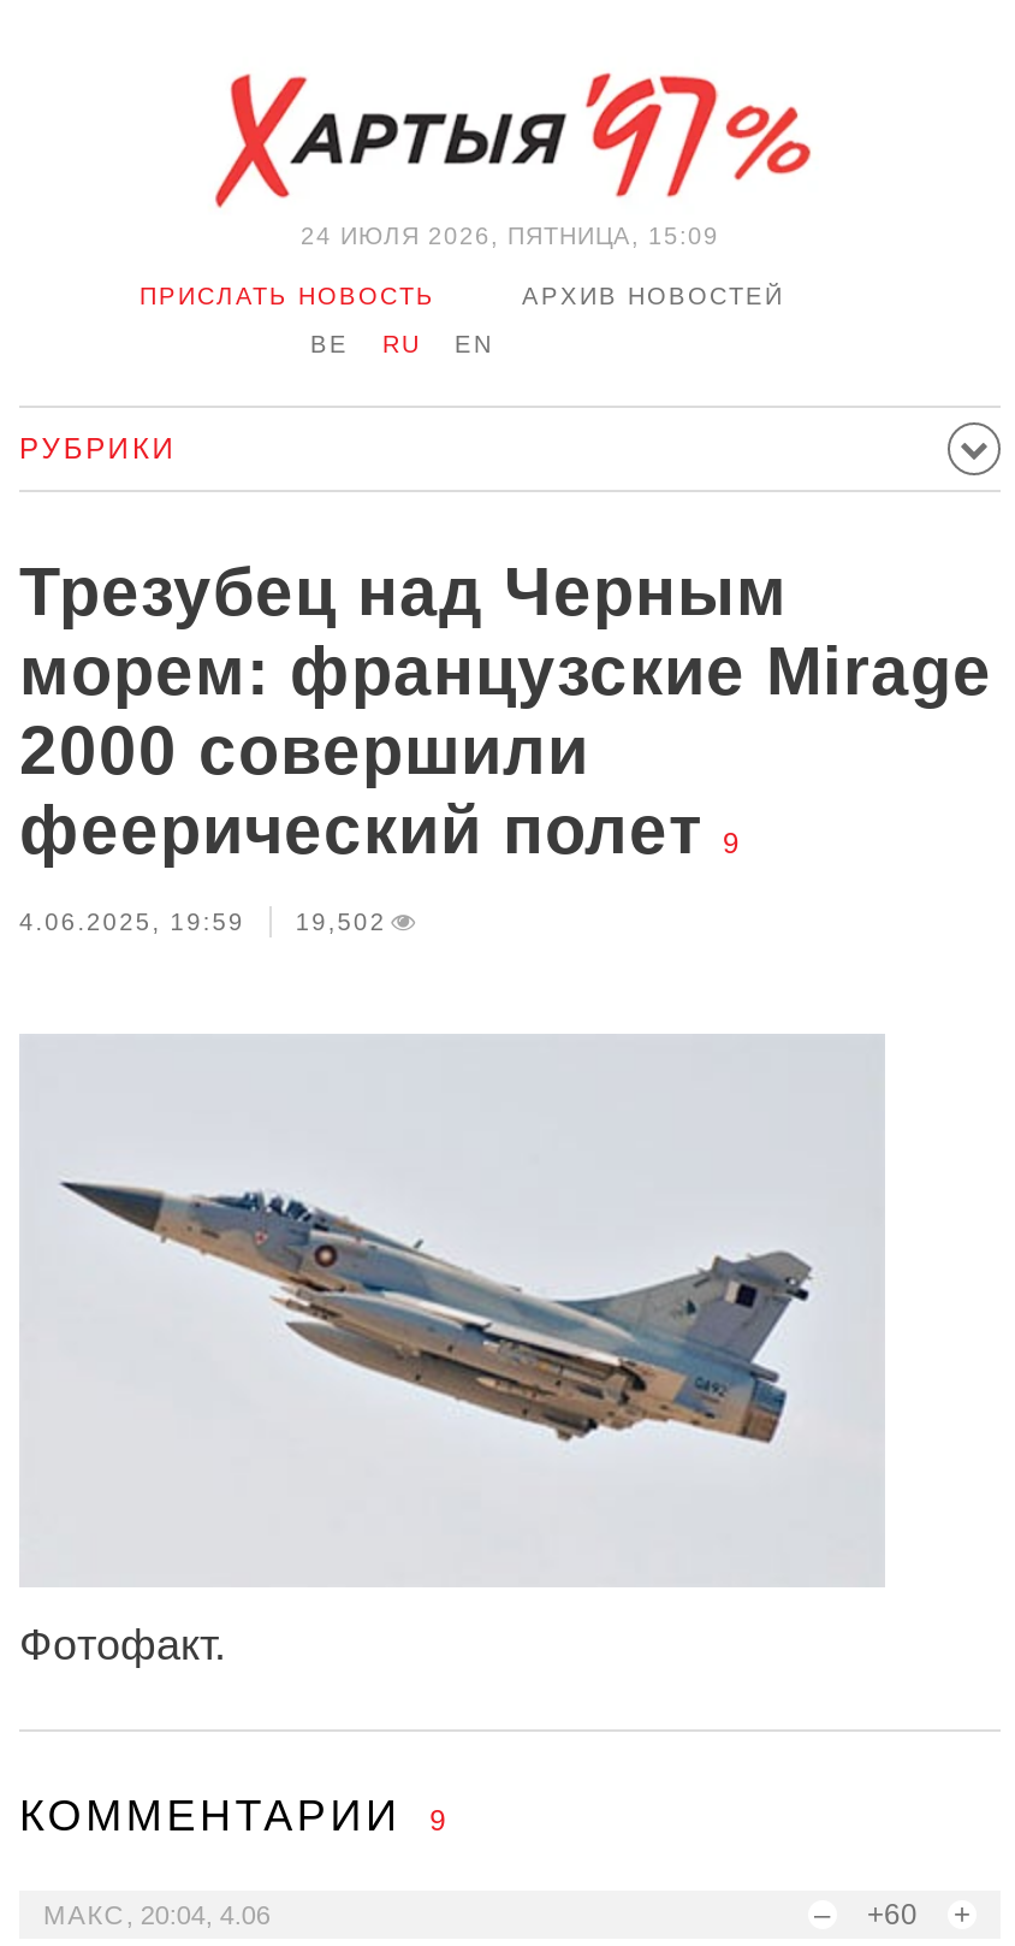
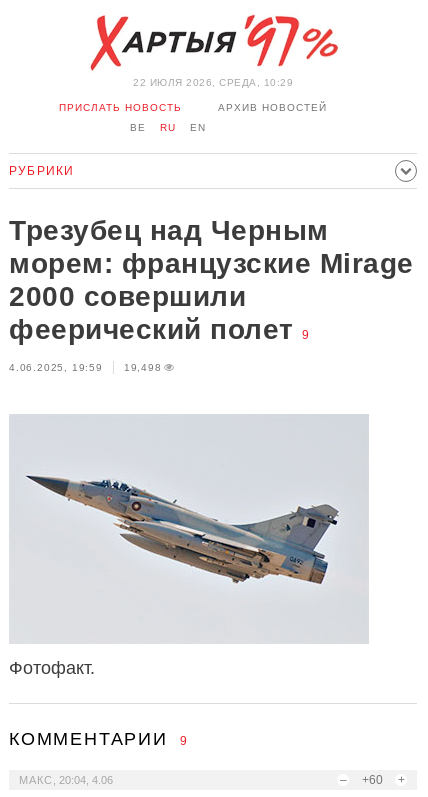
[301,223,719,249] 24 ИЮЛЯ 2026, ПЯТНИЦА, 15:09 -> [133,77,293,88] 22 ИЮЛЯ 2026, СРЕДА, 10:29
[19,909,386,935] 4.06.2025, 19:59 19,502 -> [9,362,162,373] 4.06.2025, 19:59 19,498

